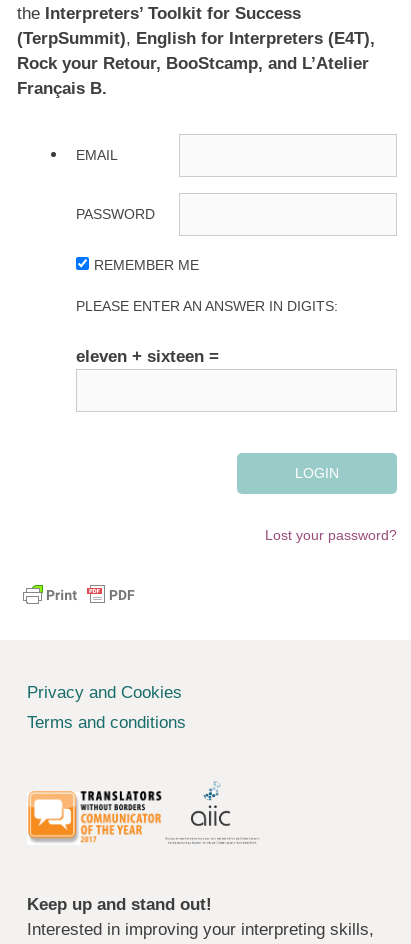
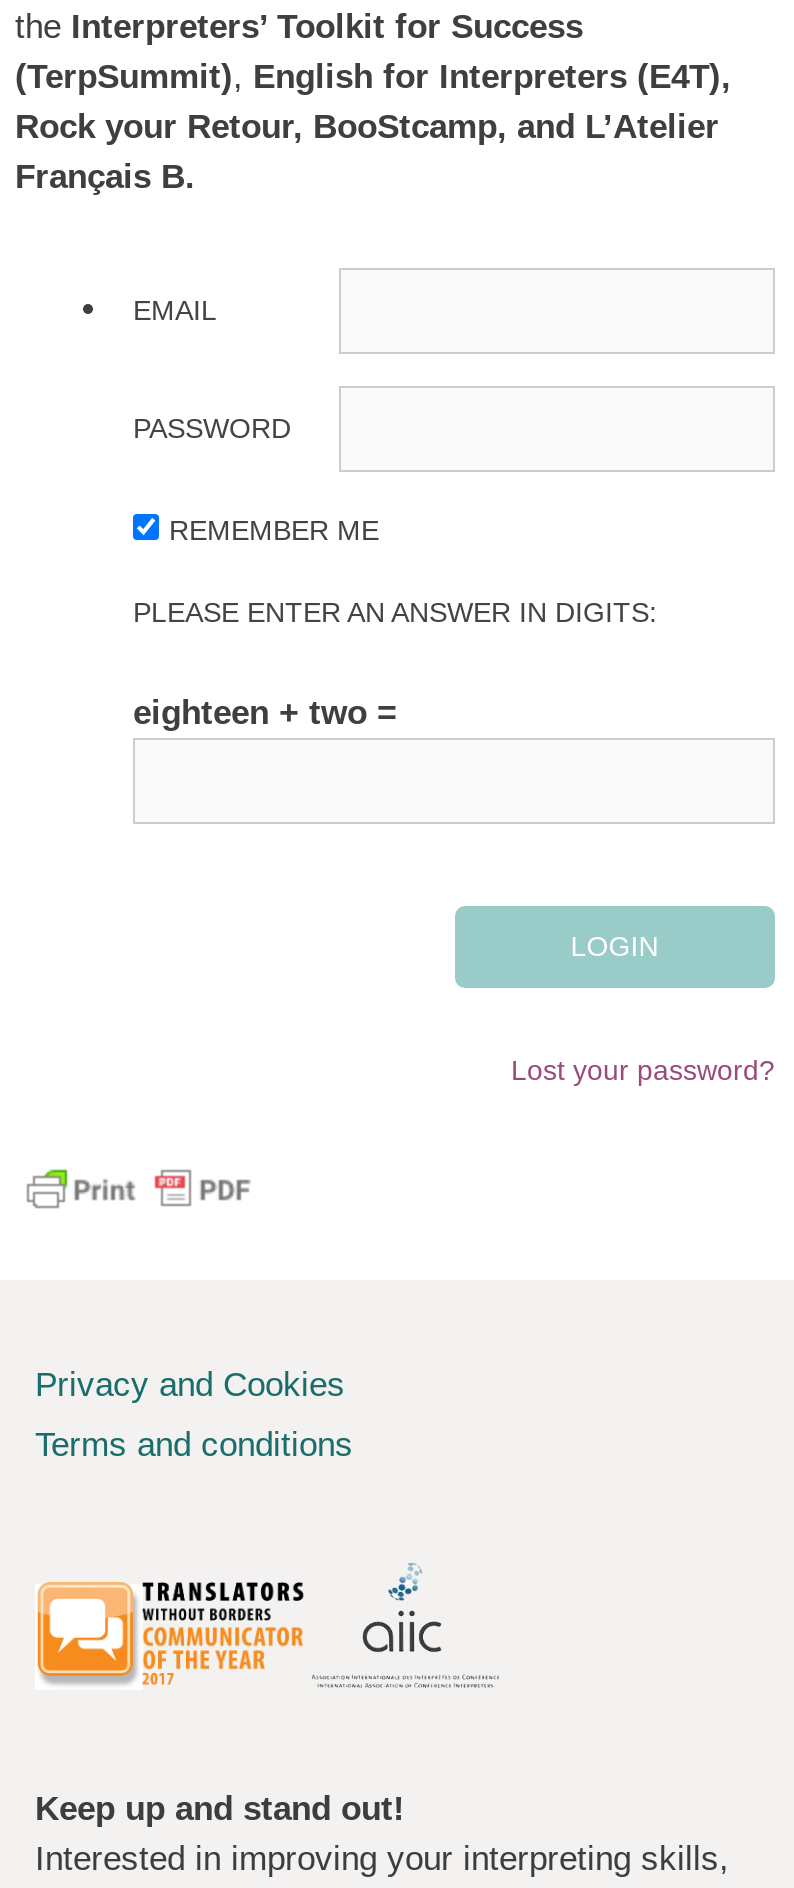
[76,346,219,365] eleven + sixteen = -> [133,693,397,731] eighteen + two =

